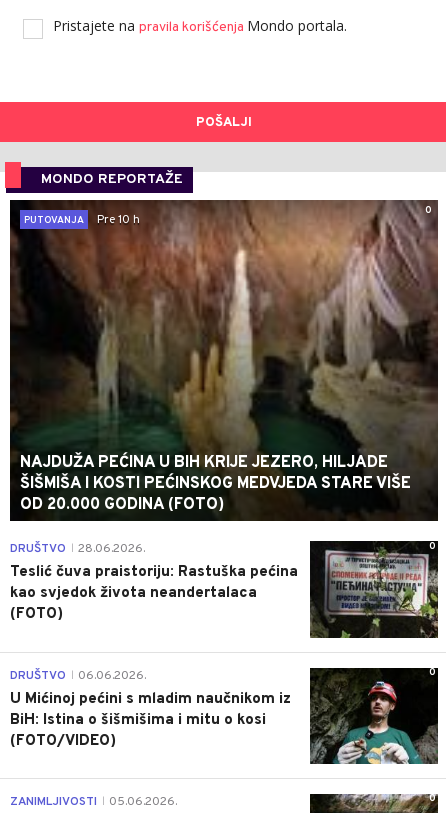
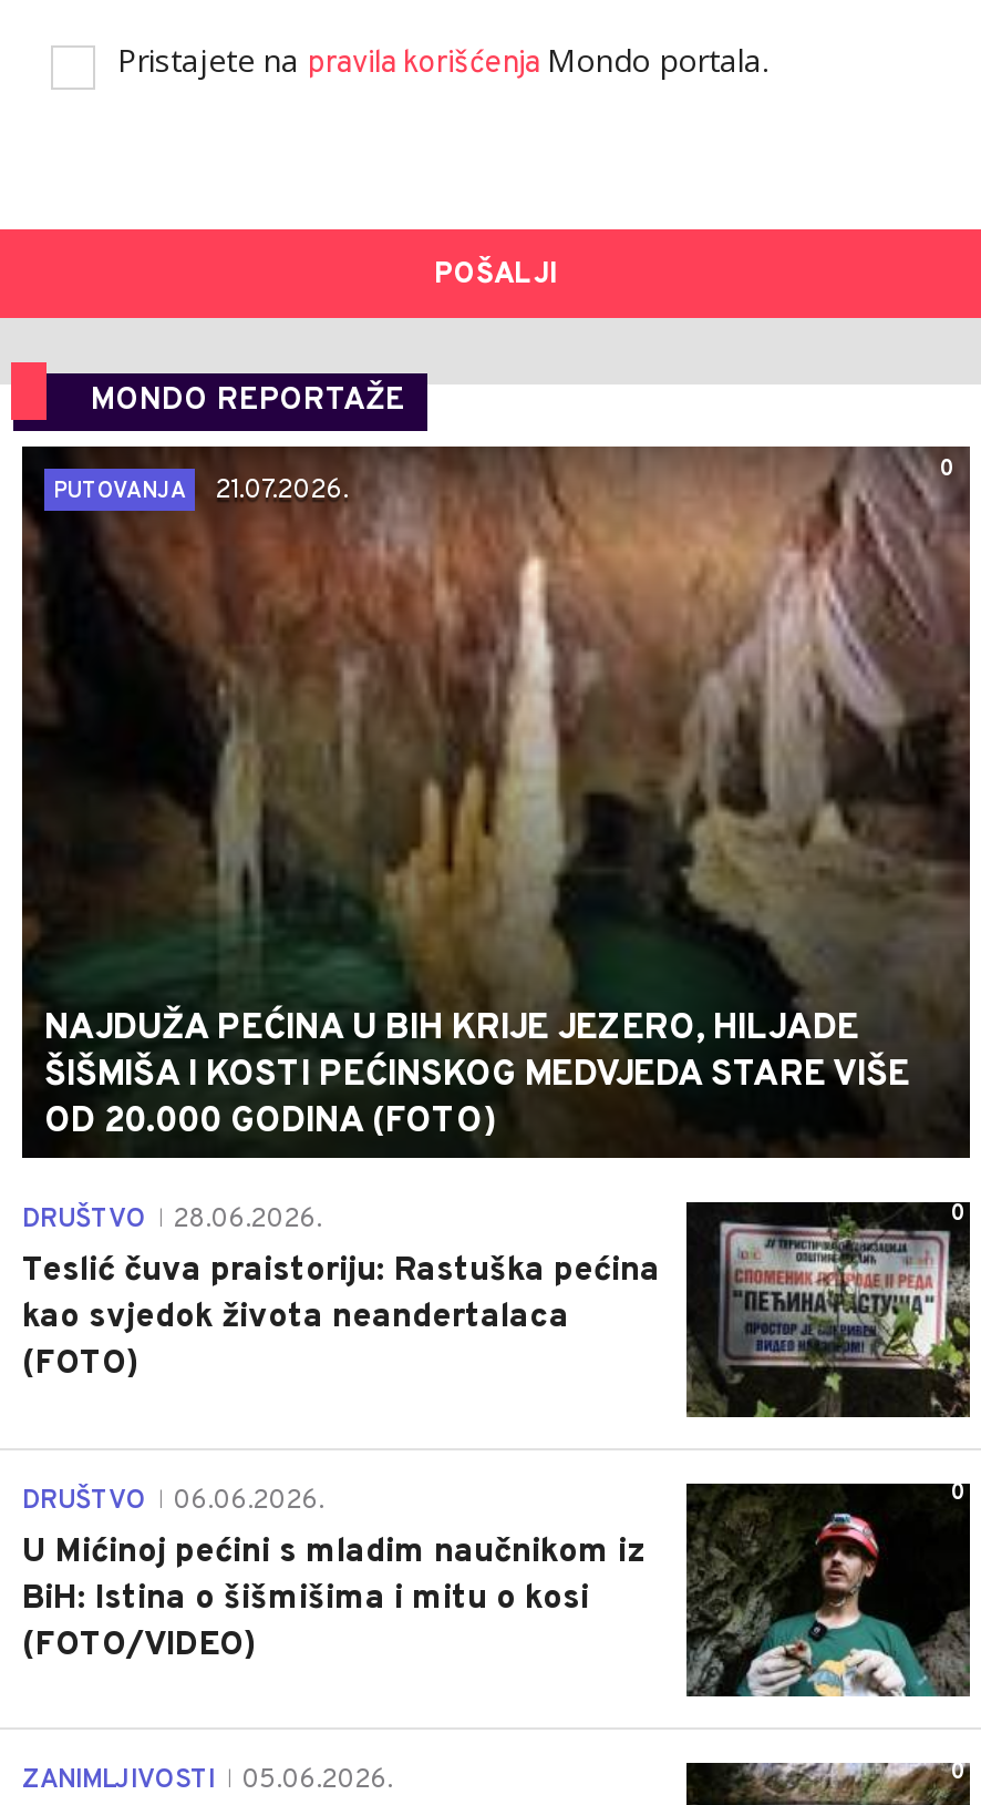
[24,212,140,228] PUTOVANJA Pre 10 h -> [53,473,348,508] PUTOVANJA 21.07.2026.

